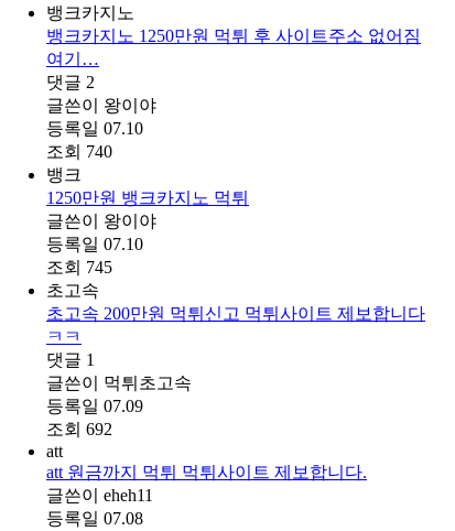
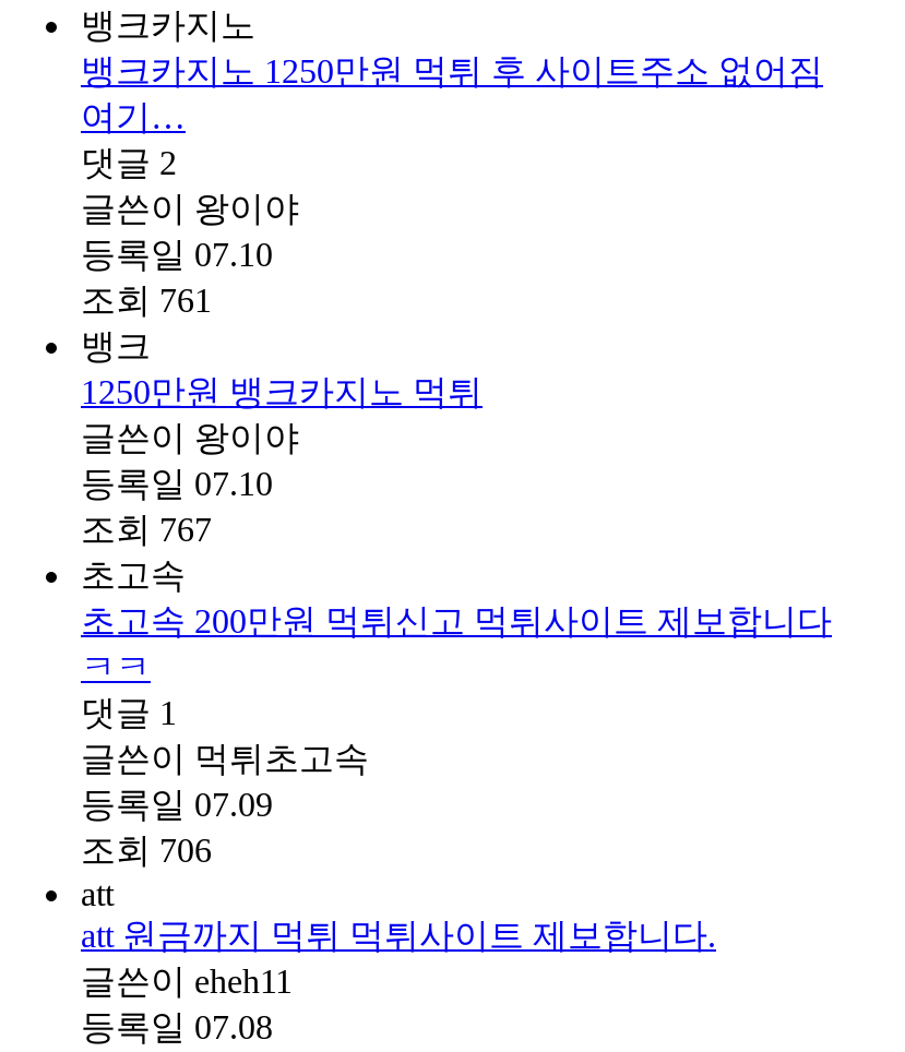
[46,142,112,161] 조회 740 -> [81,282,212,319] 조회 761
[46,258,112,277] 조회 745 -> [81,511,212,548] 조회 767
[46,420,112,439] 조회 692 -> [81,832,212,869] 조회 706

